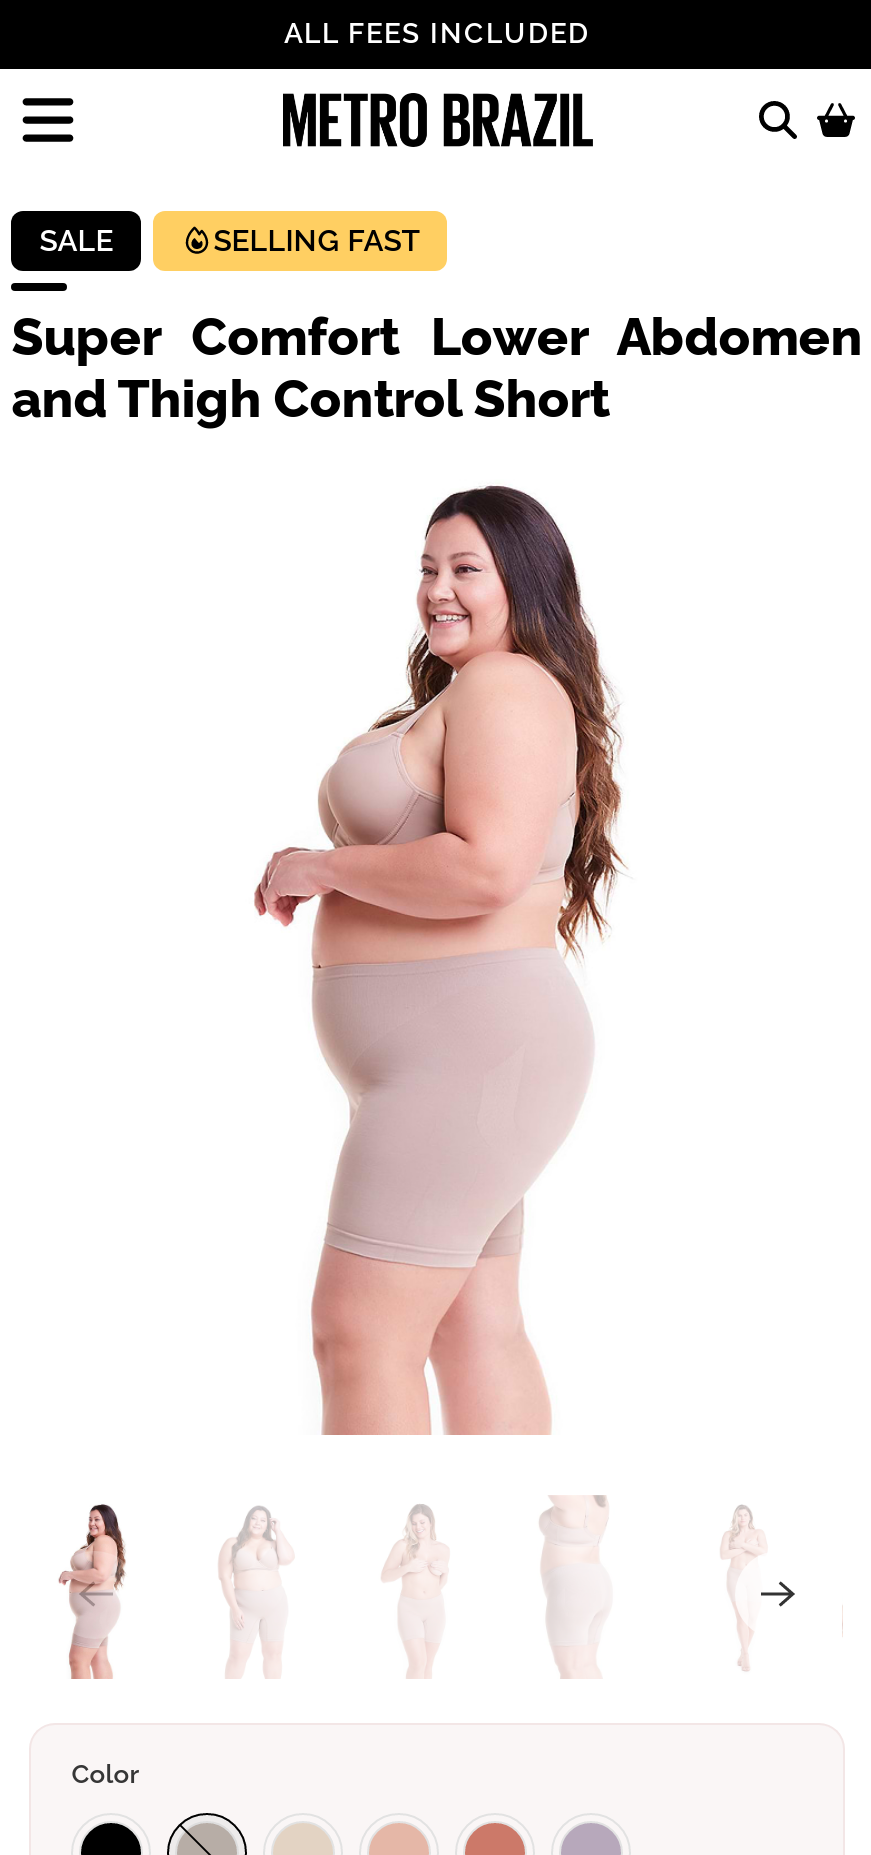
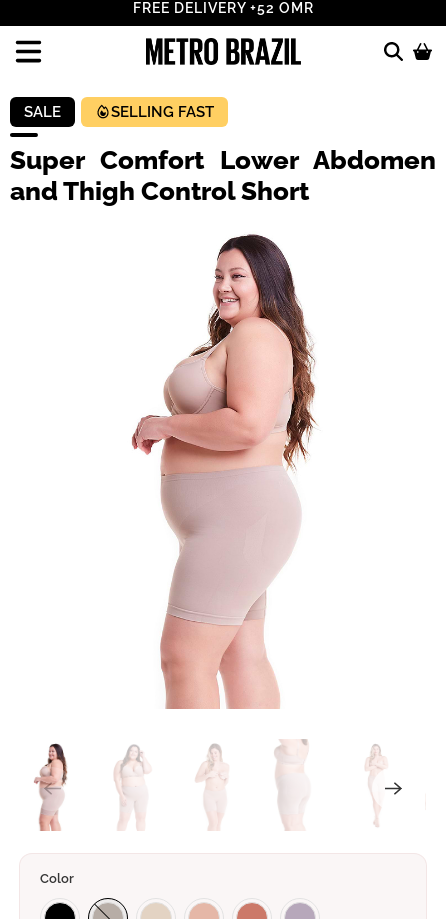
[284,17,590,49] ALL FEES INCLUDED -> none

